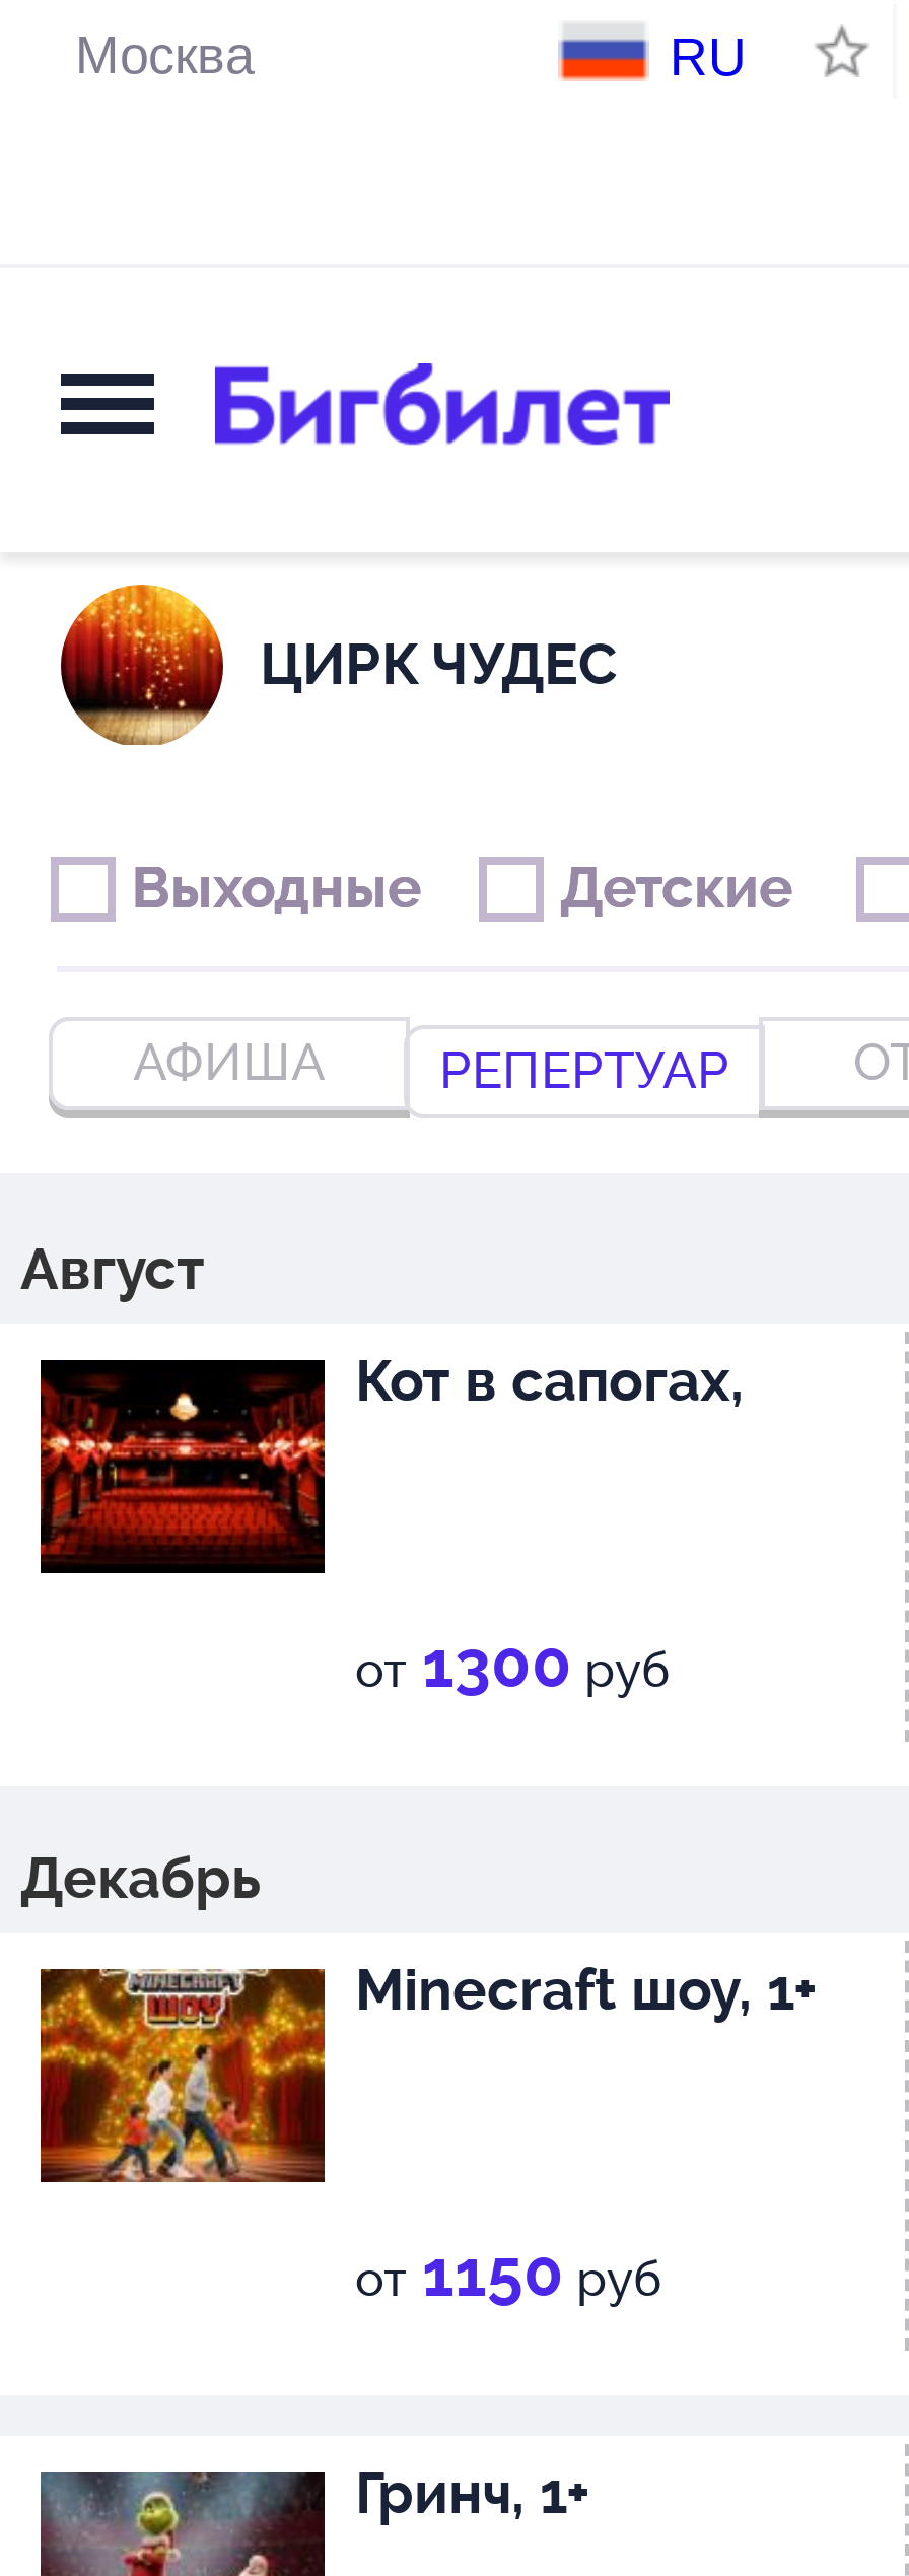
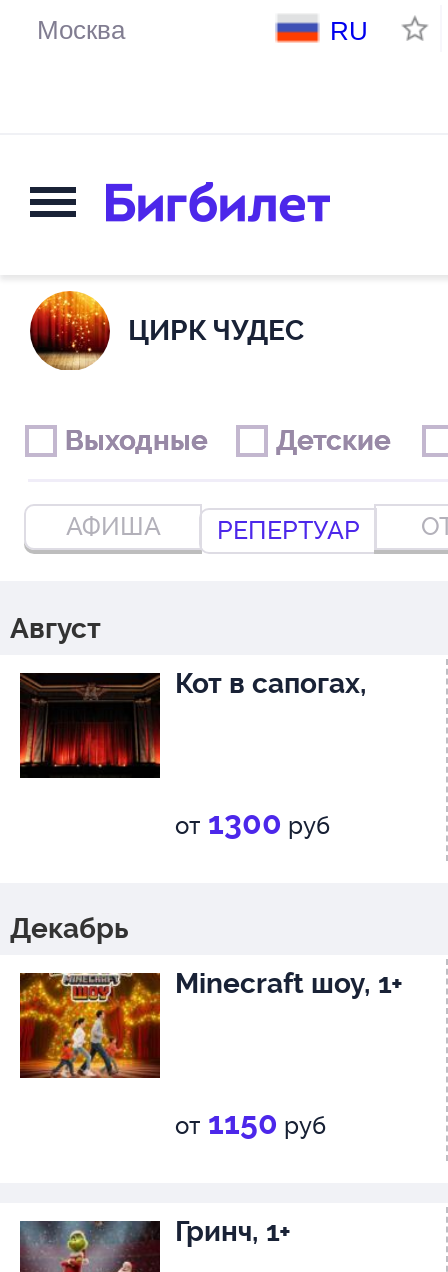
[39,1362,327,1563] [image] -> [19,673,161,772] [image]

